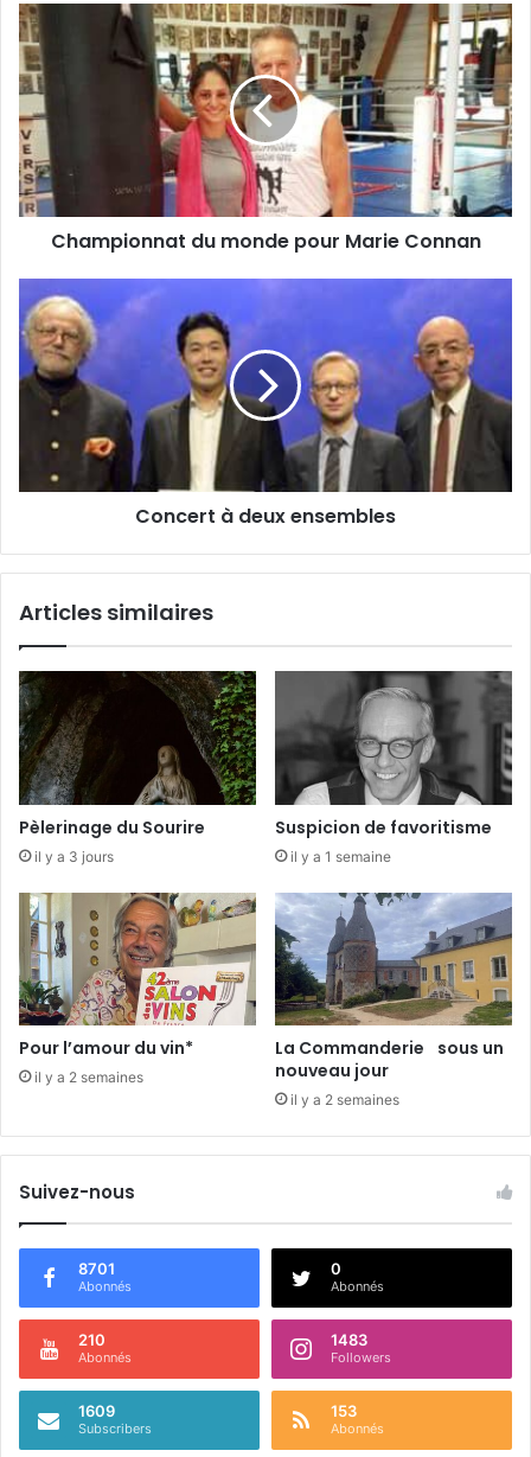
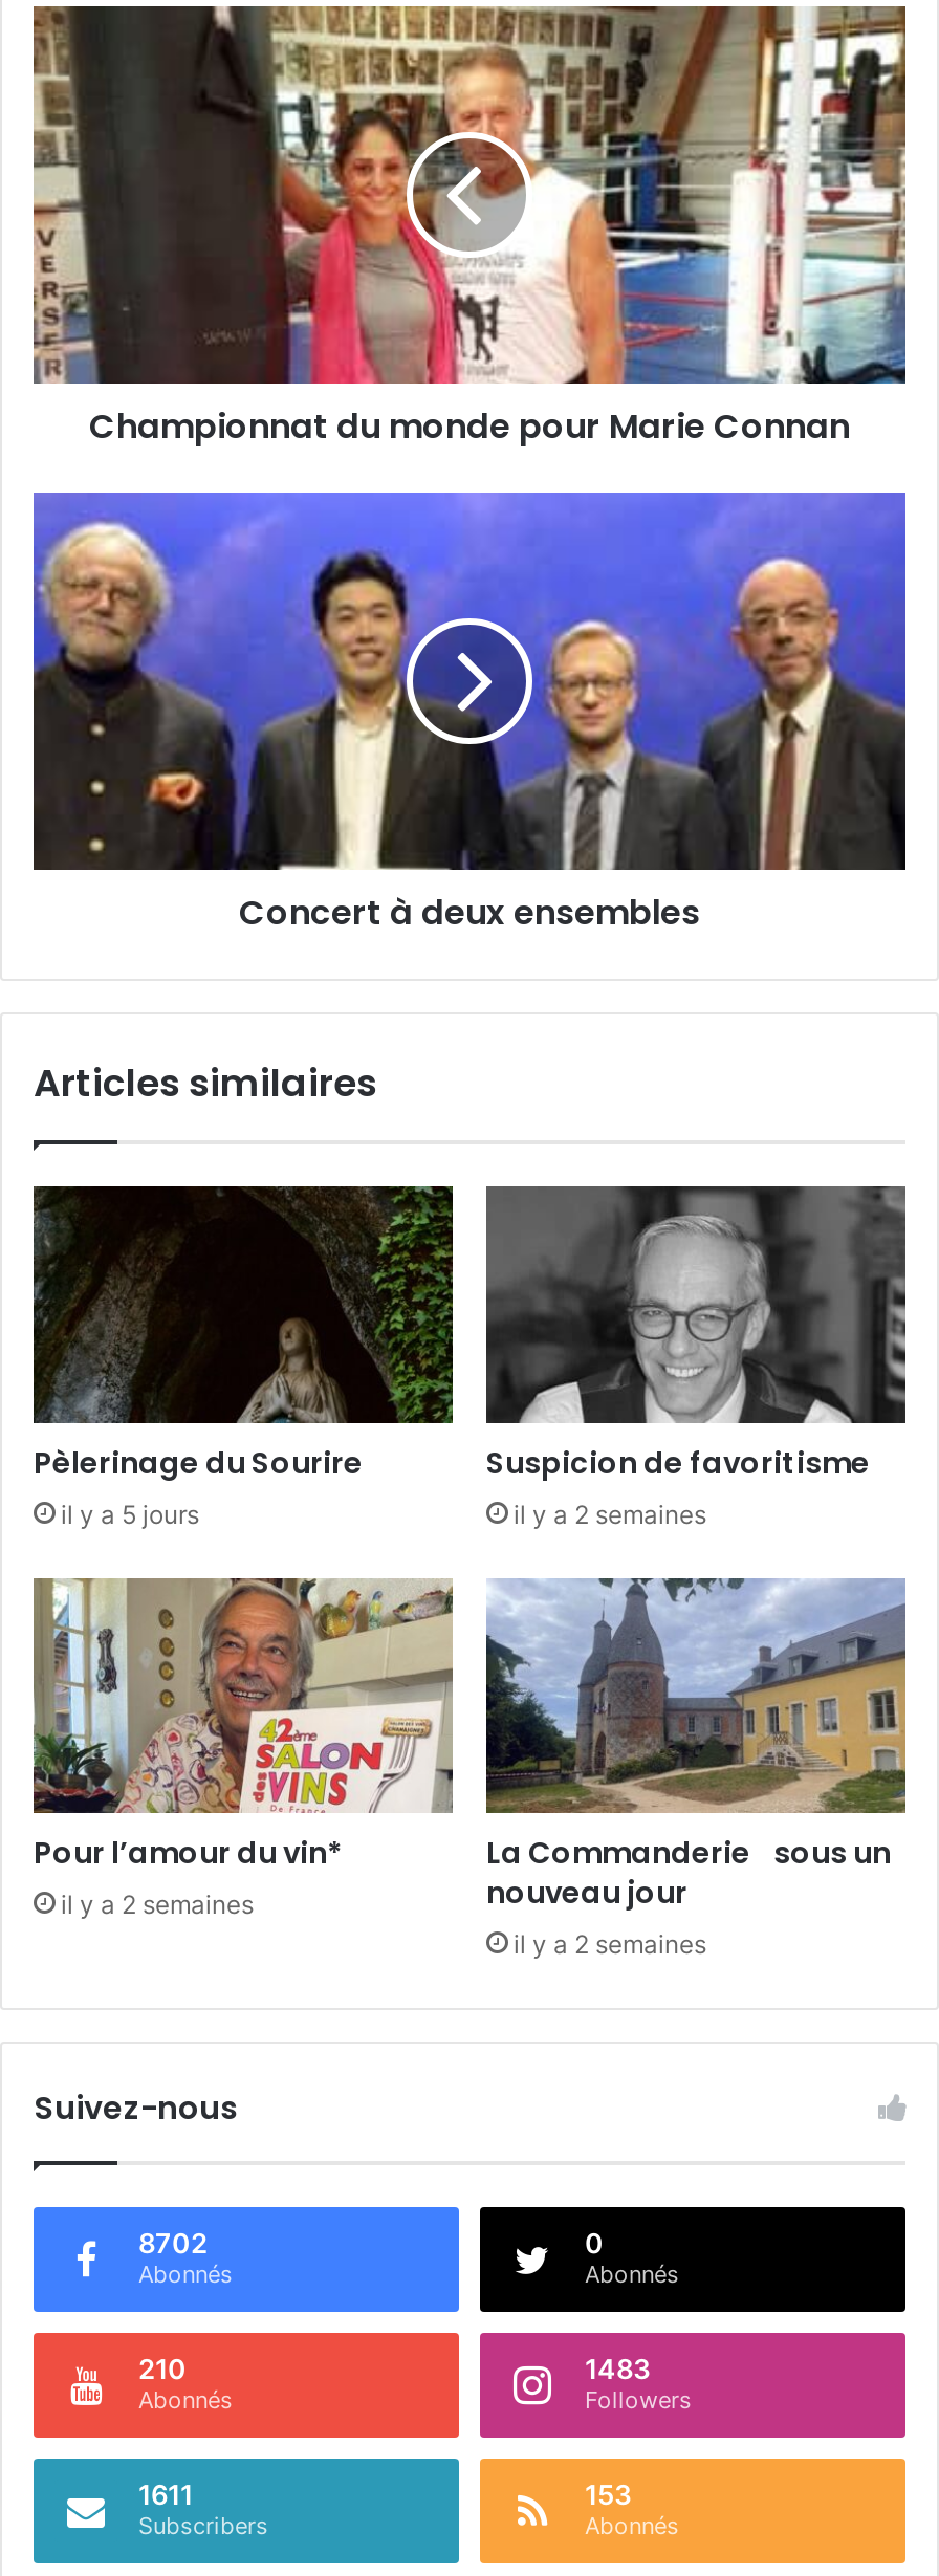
[34,847,114,865] il y a 3 jours -> [61,1498,199,1529] il y a 5 jours
[290,847,391,865] il y a 1 semaine -> [514,1498,706,1529] il y a 2 semaines
[78,1259,115,1278] 8701 -> [138,2227,208,2260] 8702
[78,1402,115,1421] 1609 -> [138,2478,193,2512] 1611

